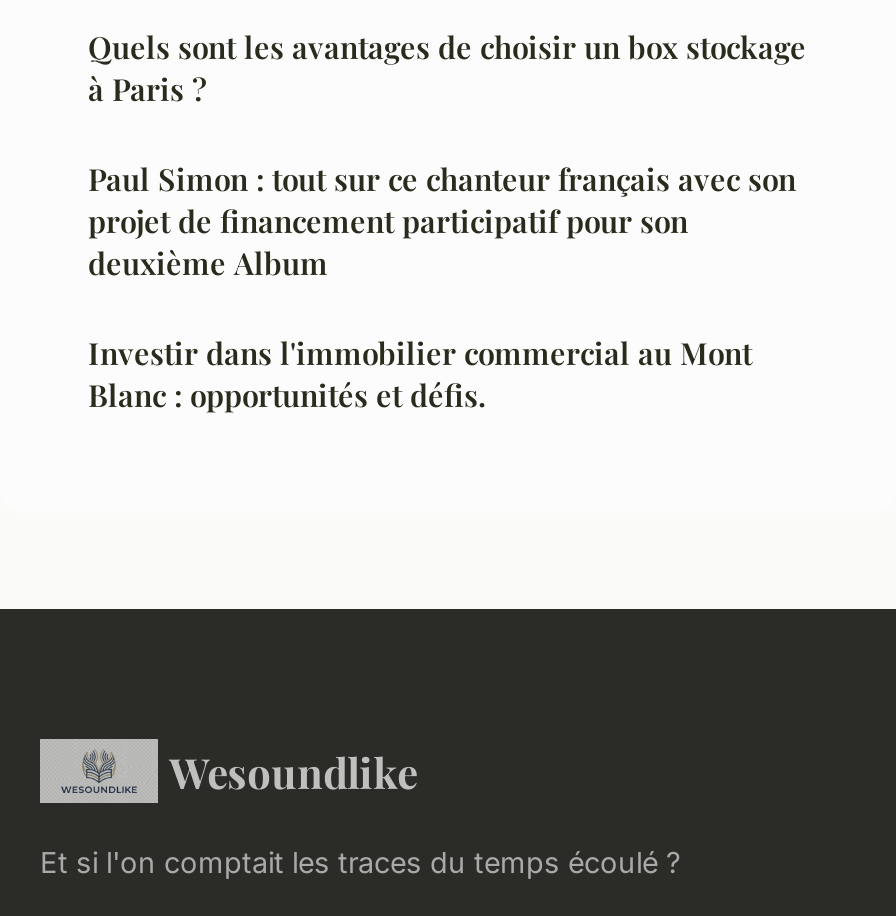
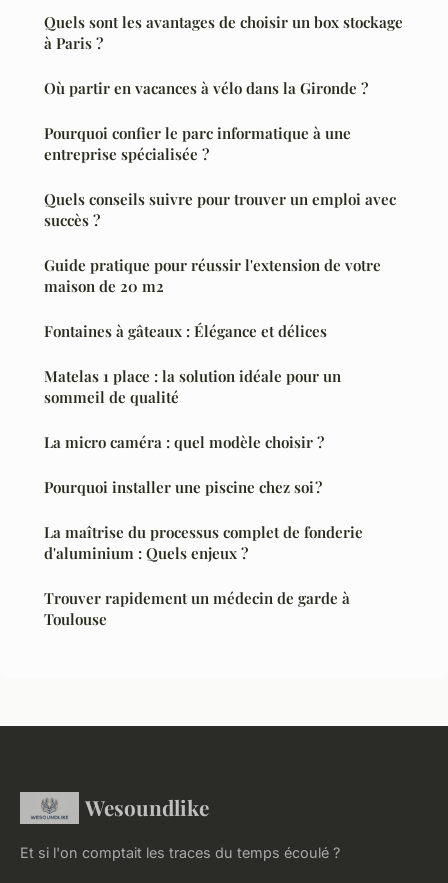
[88,158,796,414] Paul Simon : tout sur ce chanteur français avec son | projet de financement participatif pour son | deuxième Album | Investir dans l'immobilier commercial au Mont | Blanc : opportunités et défis. -> [44,78,396,629] Où partir en vacances à vélo dans la Gironde ? | Pourquoi confier le parc informatique à une | entreprise spécialisée ? | Quels conseils suivre pour trouver un emploi avec | succès ? | Guide pratique pour réussir l'extension de votre | maison de 20 m2 | Fontaines à gâteaux : Élégance et délices | Matelas 1 place : la solution idéale pour un | sommeil de qualité | La micro caméra : quel modèle choisir ? | Pourquoi installer une piscine chez soi ? | La maîtrise du processus complet de fonderie | d'aluminium : Quels enjeux ? | Trouver rapidement un médecin de garde à | Toulouse

